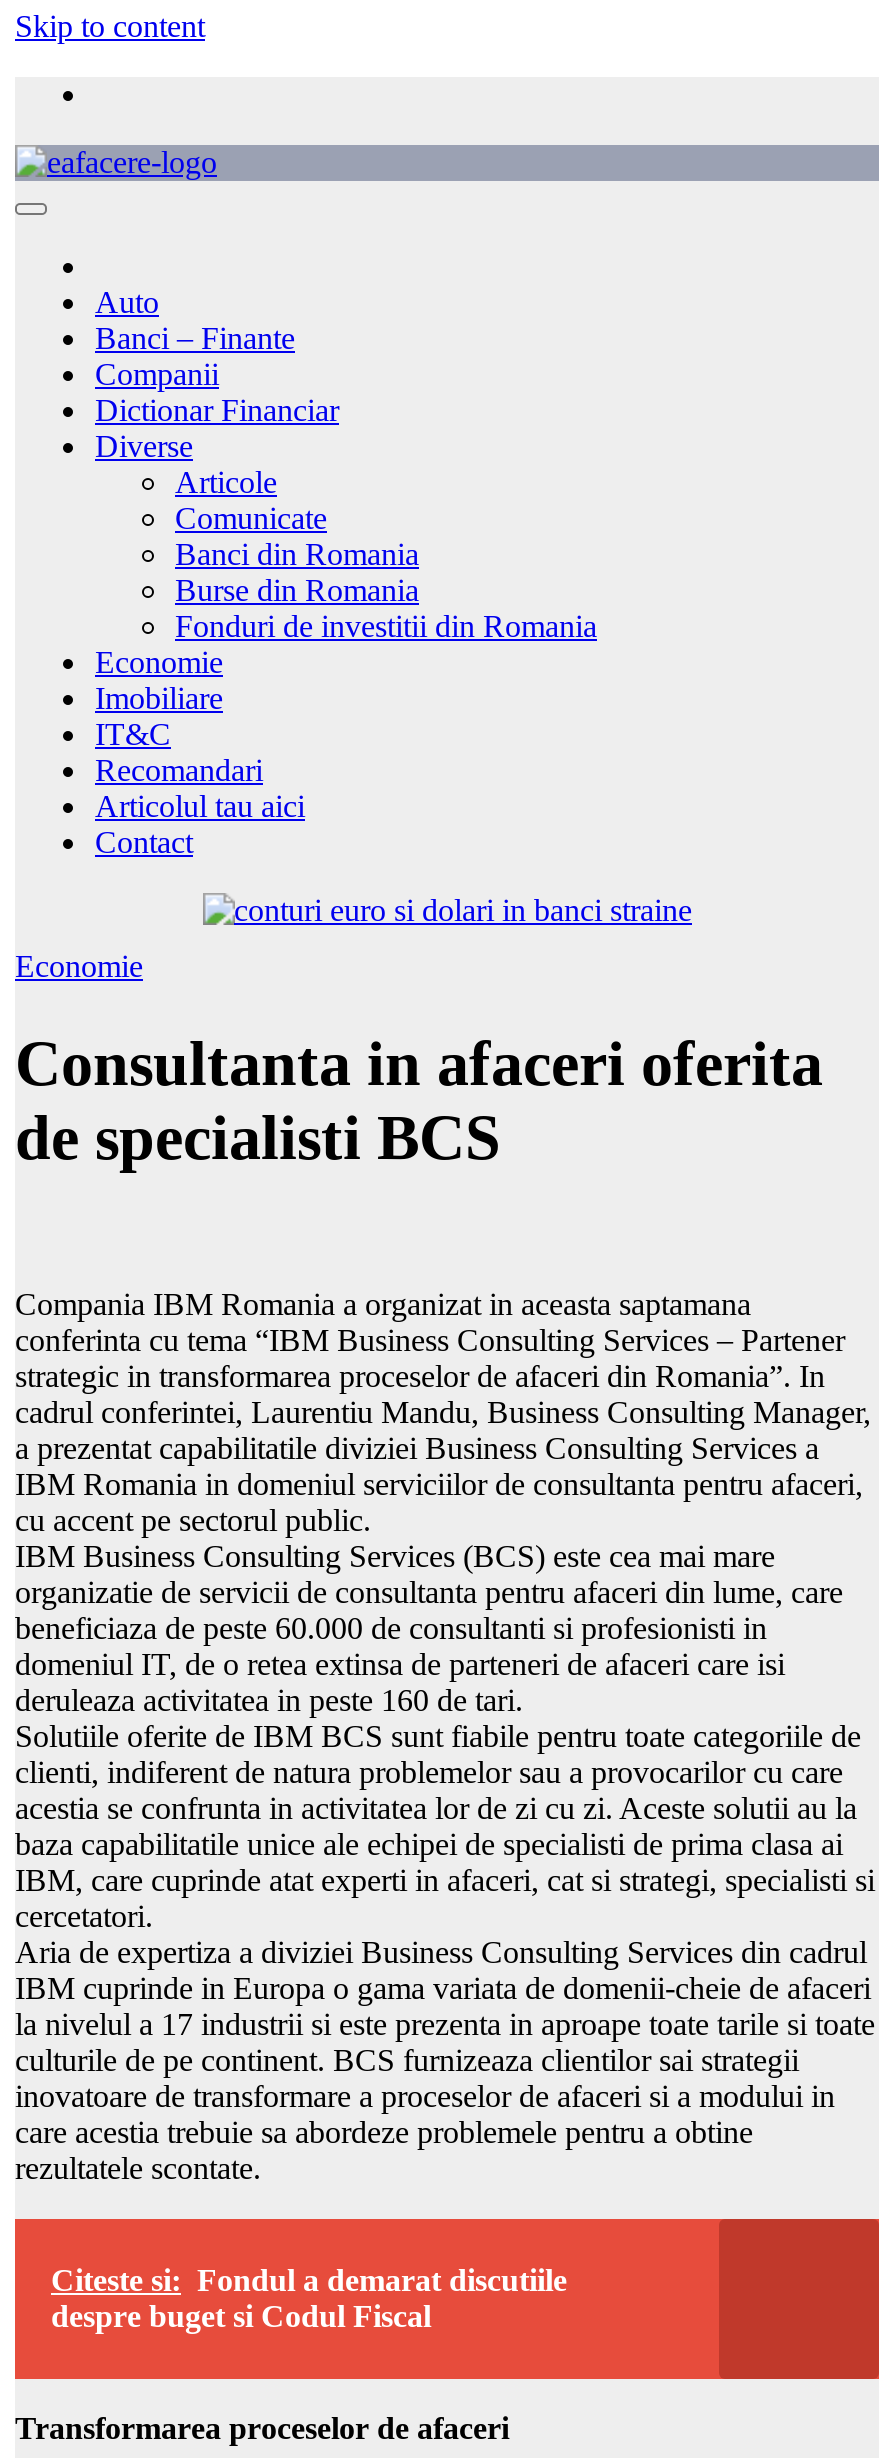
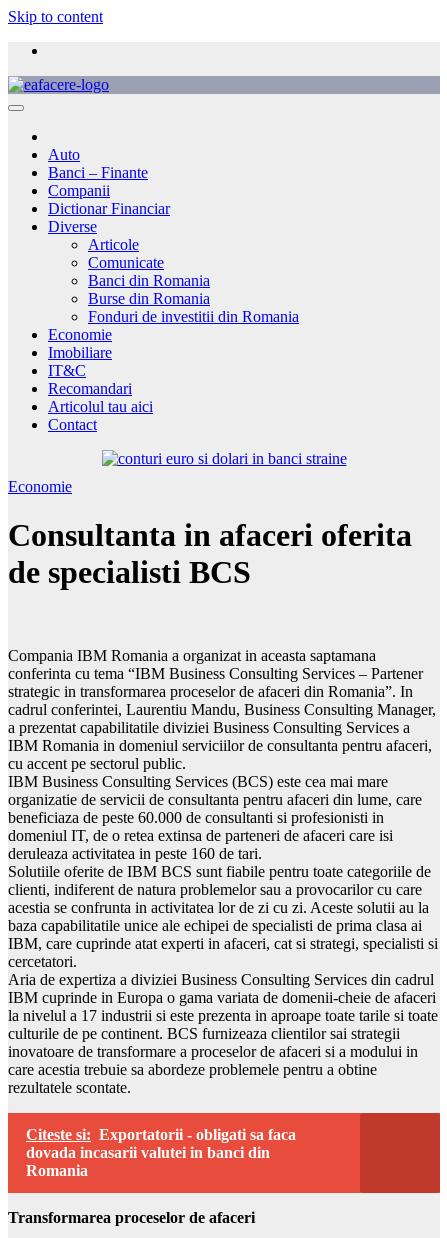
[51,2263,567,2333] Citeste si: Fondul a demarat discutiile | despre buget si Codul Fiscal -> [26,1126,296,1179] Citeste si: Exportatorii - obligati sa faca | dovada incasarii valutei in banci din | Romania

